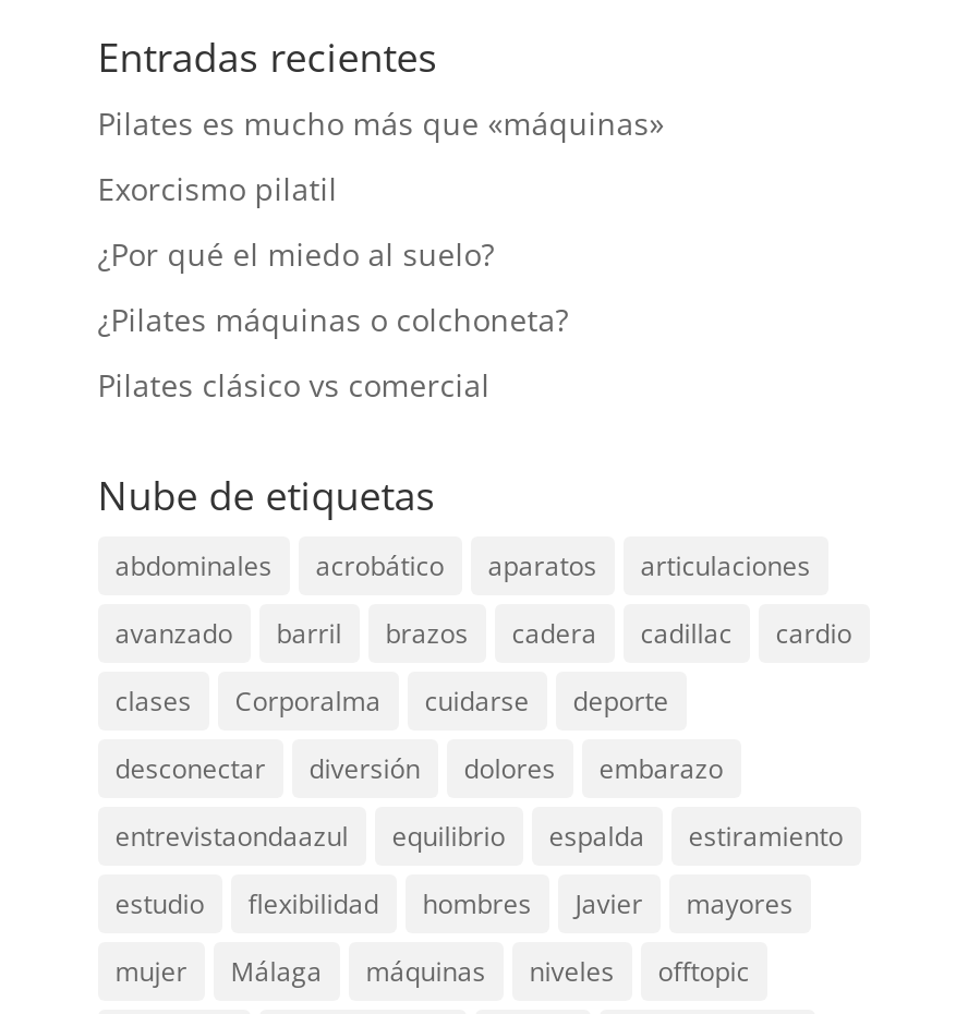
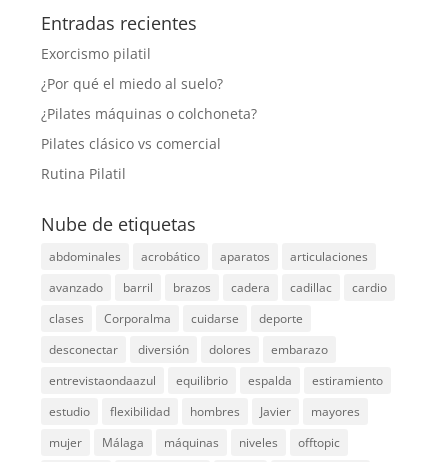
[98,102,665,143] Pilates es mucho más que «máquinas» -> none
moved [98,167,569,405] -> [41,44,257,153]: Exorcismo pilatil | ¿Por qué el miedo al suelo? | ¿Pilates máquinas o colchoneta? | Pilates clásico vs comercial
none -> [41,164,126,183] Rutina Pilatil

